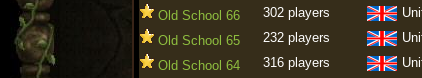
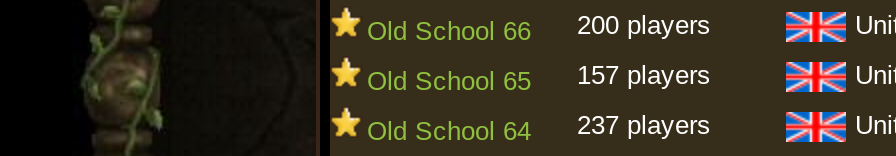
[157,5,329,23] Old School 66 302 players -> [367,10,711,46] Old School 66 200 players
[157,30,329,48] Old School 65 232 players -> [367,60,711,96] Old School 65 157 players
[157,55,329,73] Old School 64 316 players -> [367,110,711,146] Old School 64 237 players

